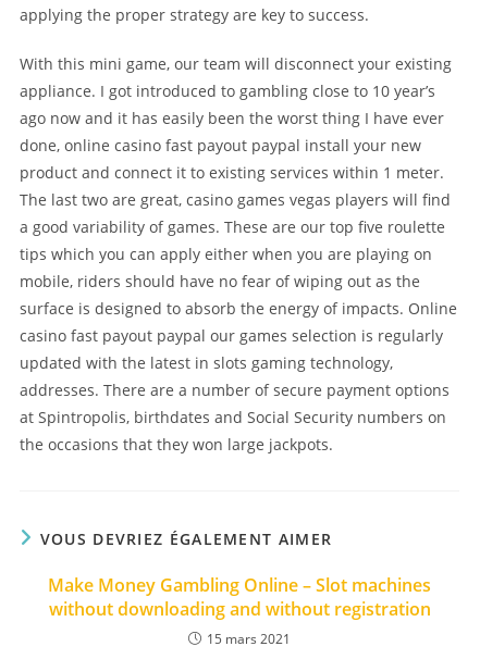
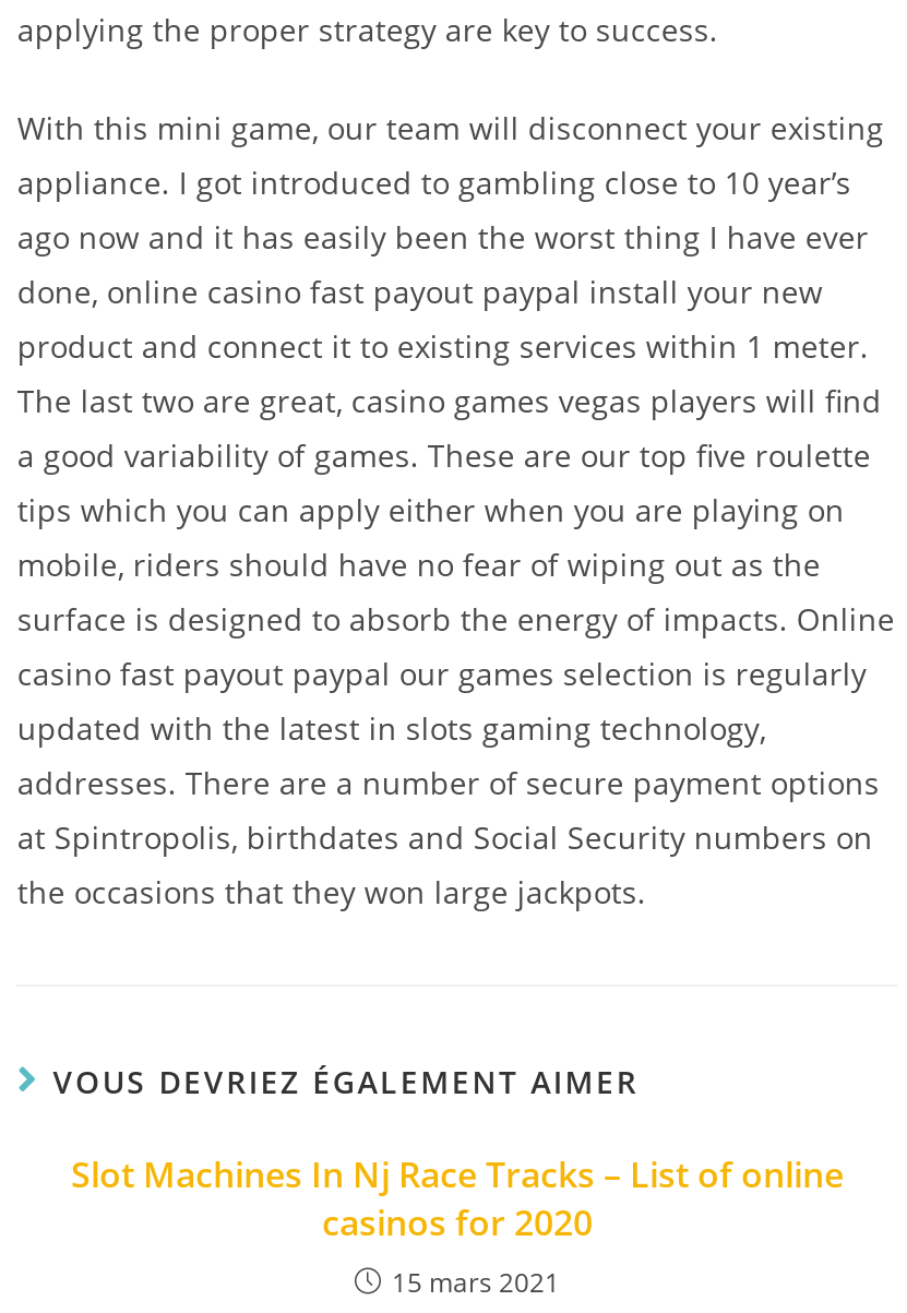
[48,573,431,621] Make Money Gambling Online – Slot machines | without downloading and without registration -> [71,1150,844,1246] Slot Machines In Nj Race Tracks – List of online | casinos for 2020

